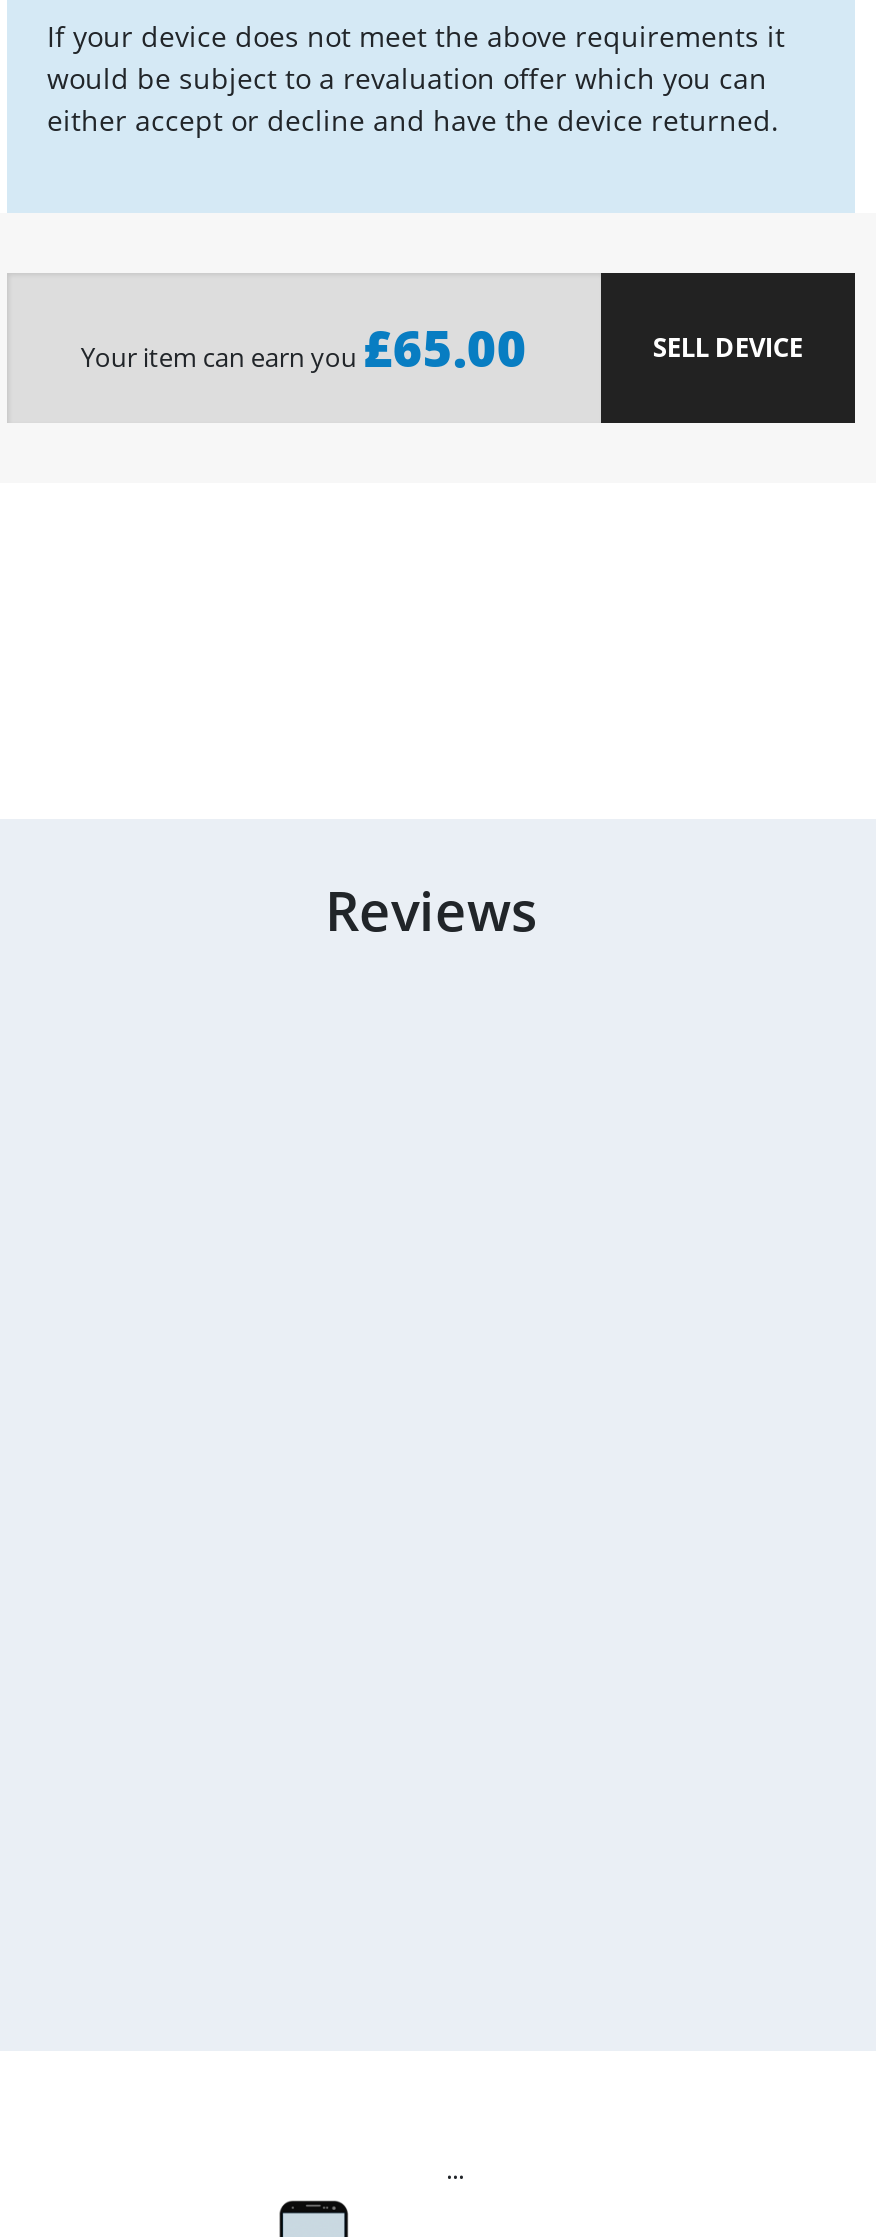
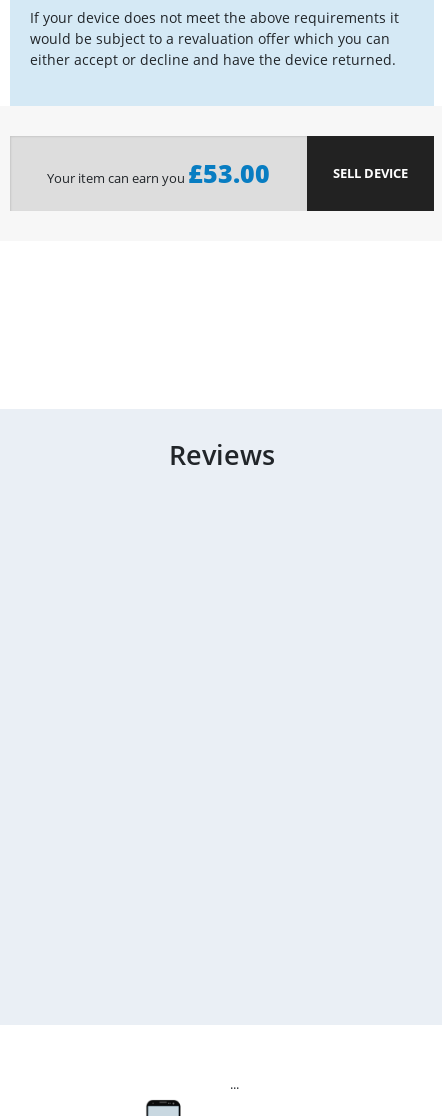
[81,313,527,381] Your item can earn you£65.00 -> [47,156,270,190] Your item can earn you£53.00

